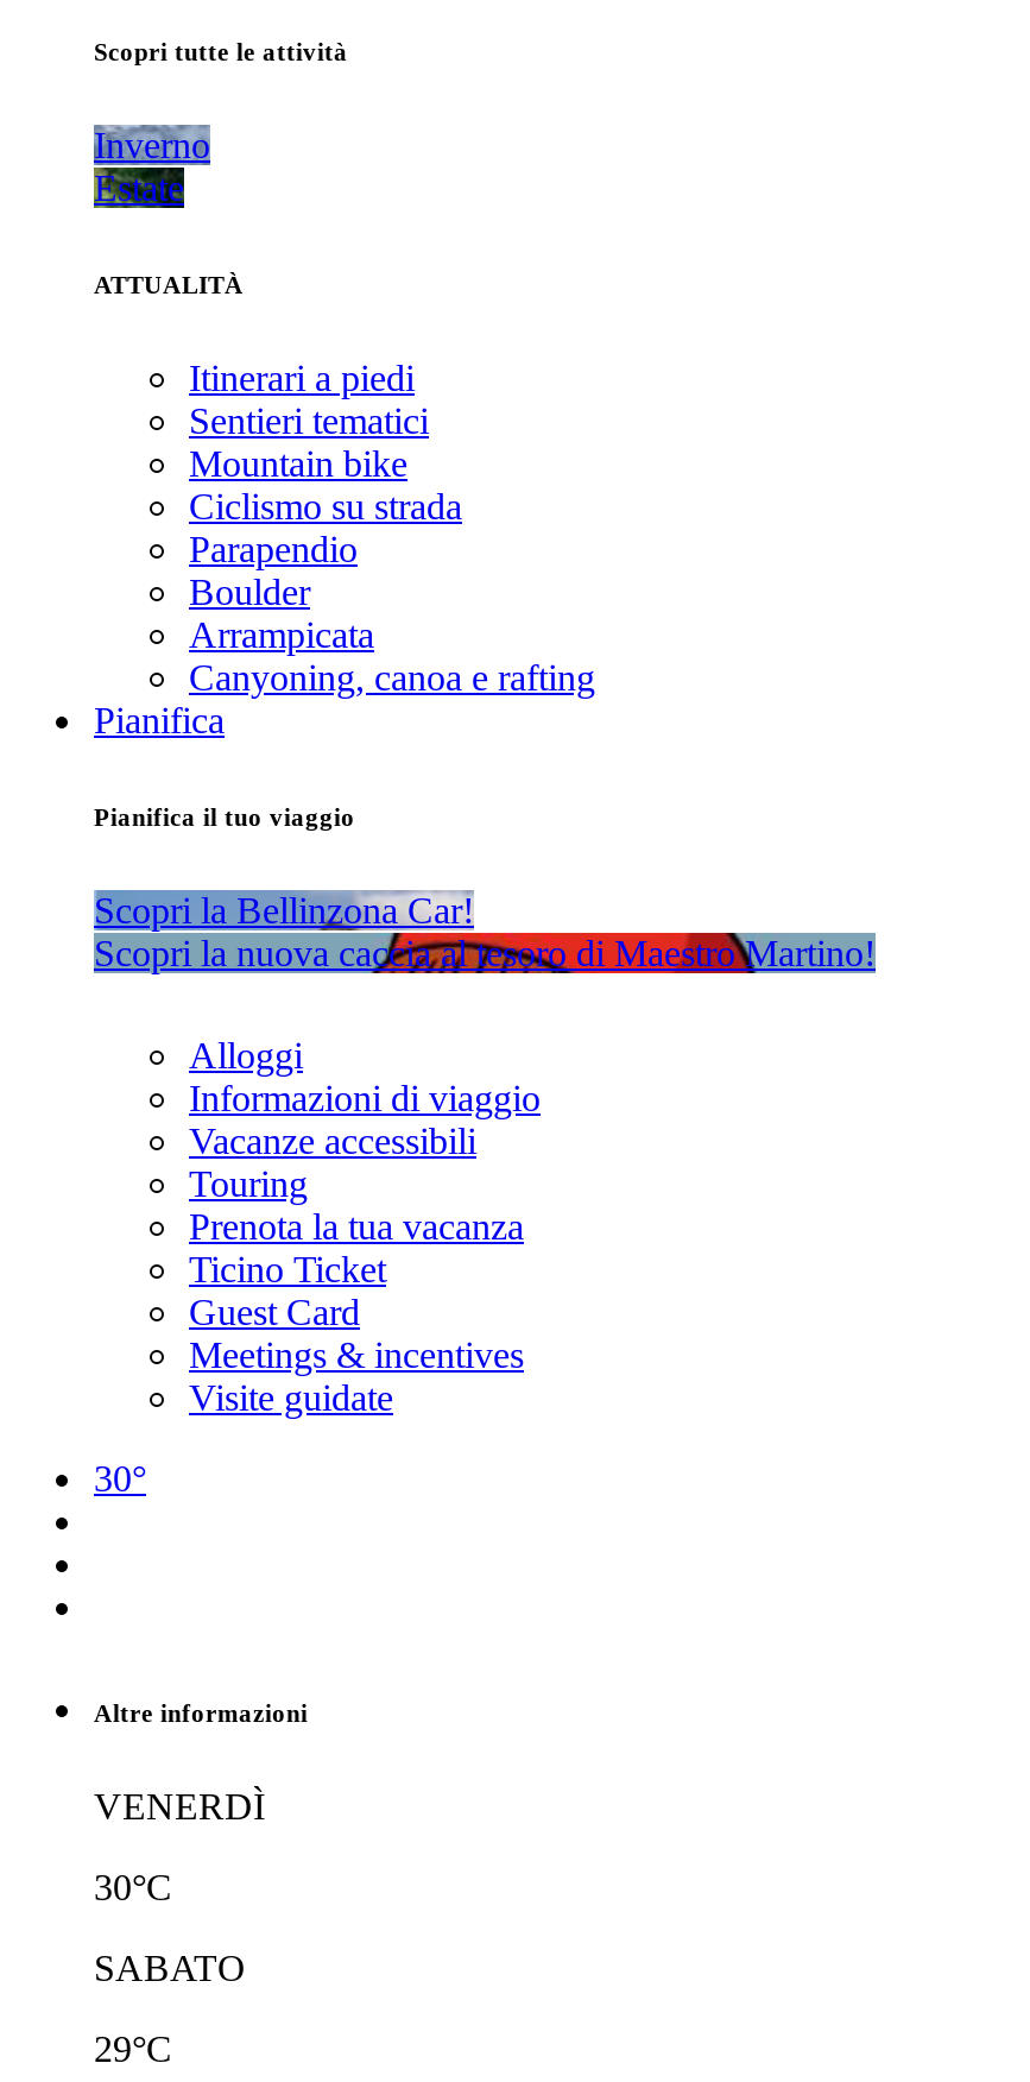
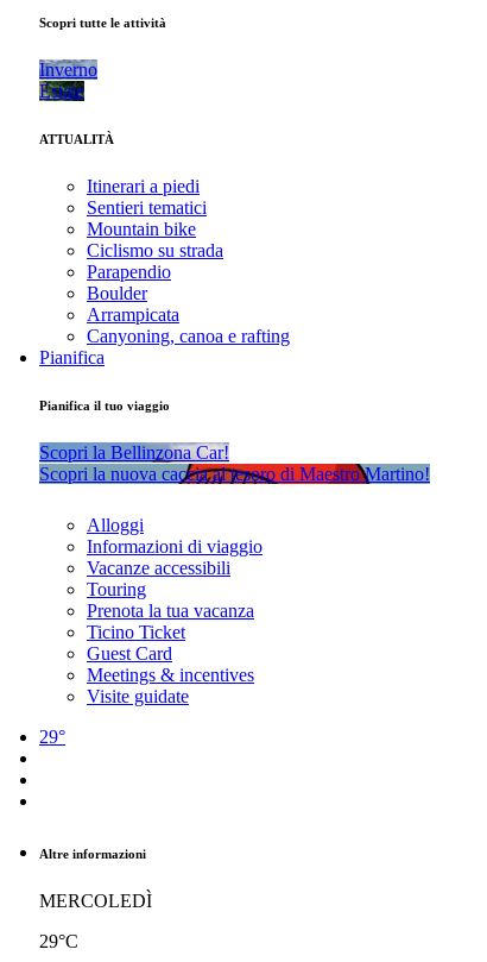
[94,1457,146,1498] 30° -> [39,726,65,746] 29°
[94,1785,265,1987] VENERDÌ | 30°C | SABATO -> [39,890,152,910] MERCOLEDÌ

